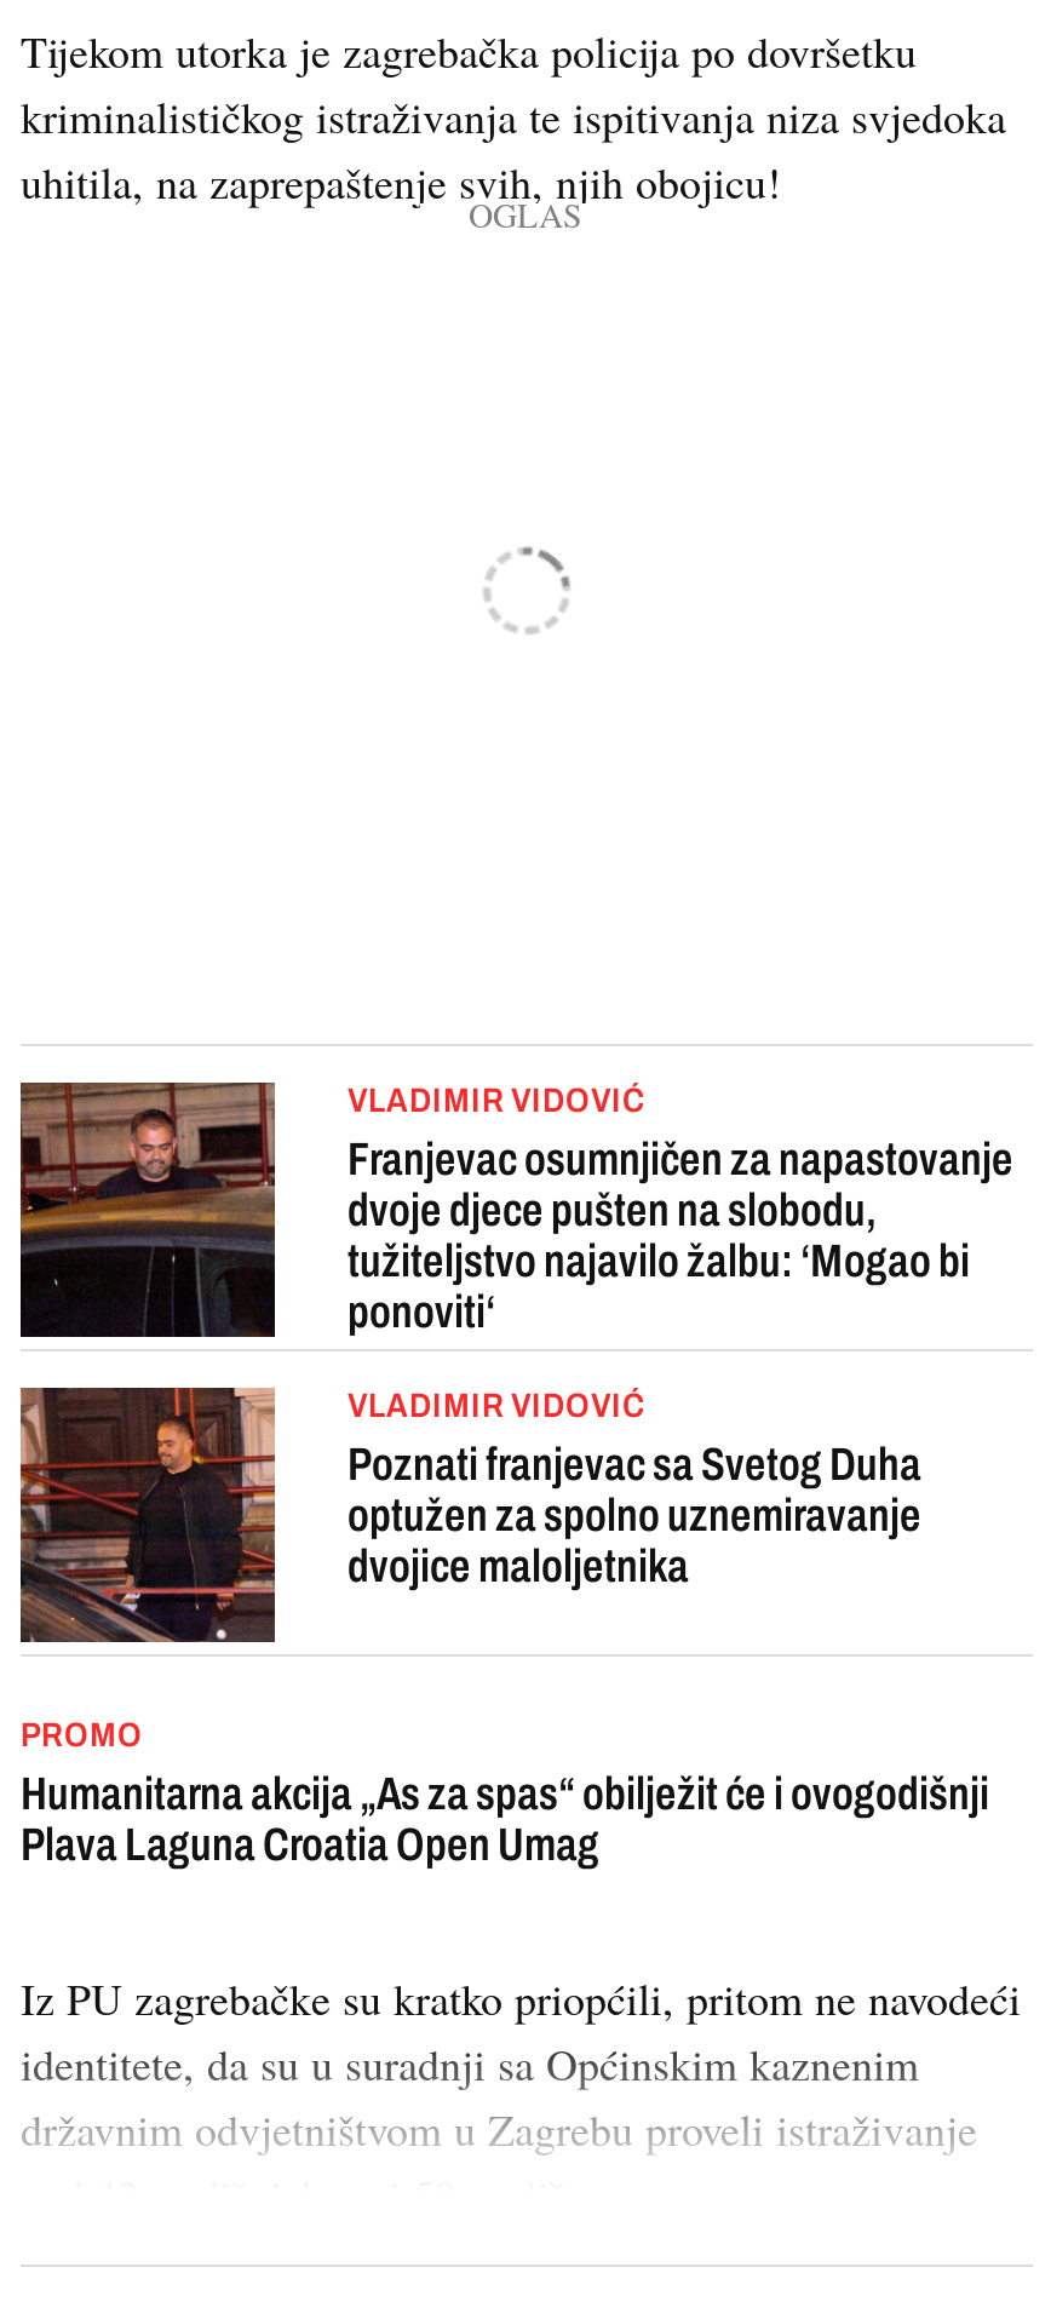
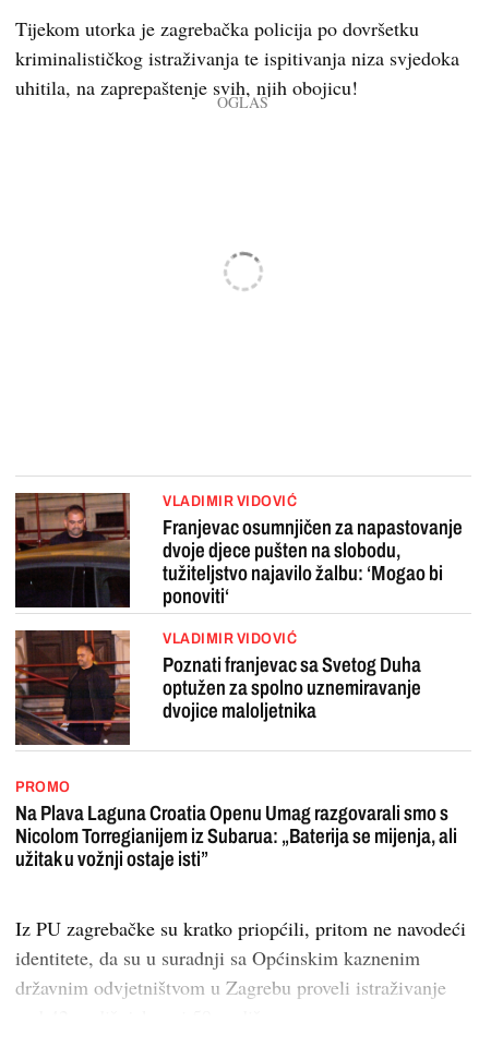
[21,1767,989,1869] Humanitarna akcija „As za spas“ obilježit će i ovogodišnji | Plava Laguna Croatia Open Umag -> [15,801,457,870] Na Plava Laguna Croatia Openu Umag razgovarali smo s | Nicolom Torregianijem iz Subarua: „Baterija se mijenja, ali | užitak u vožnji ostaje isti”

